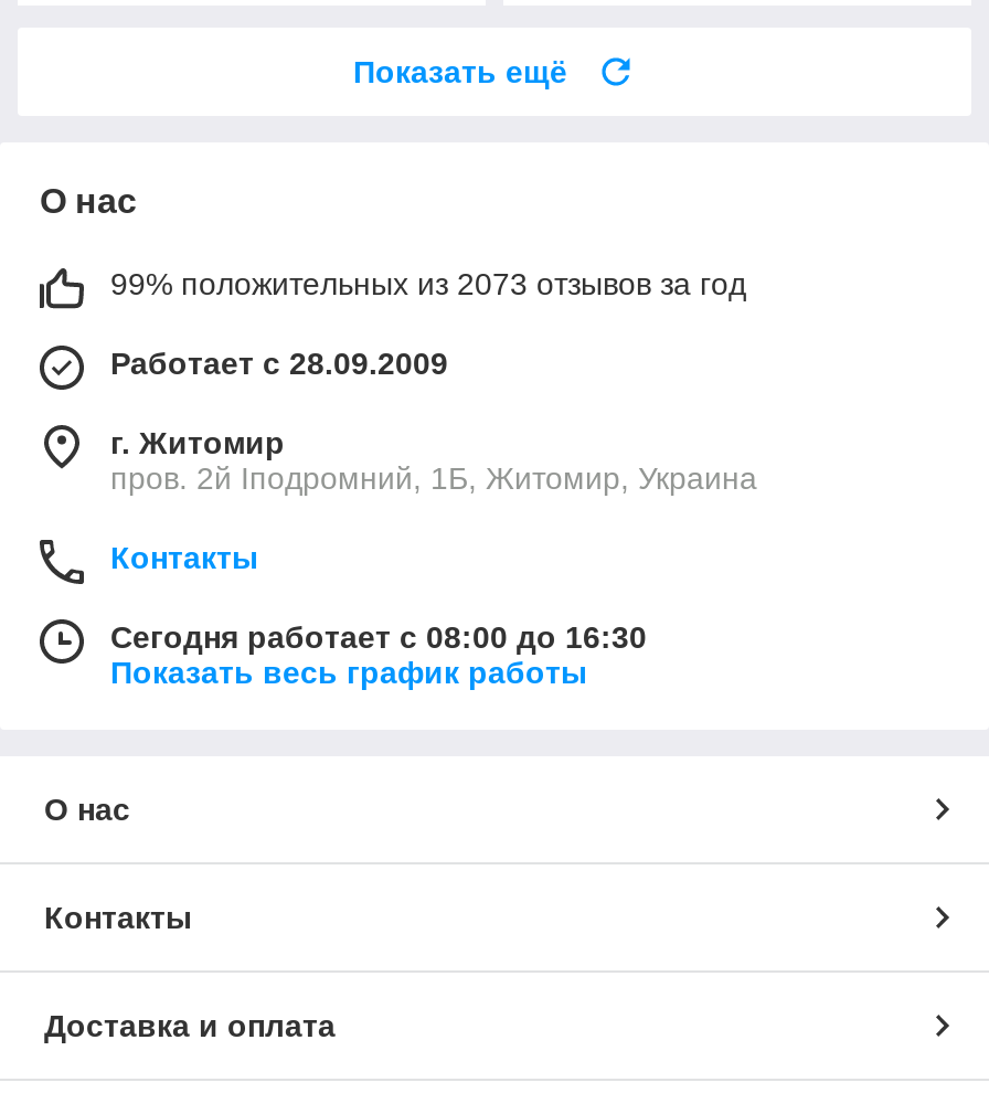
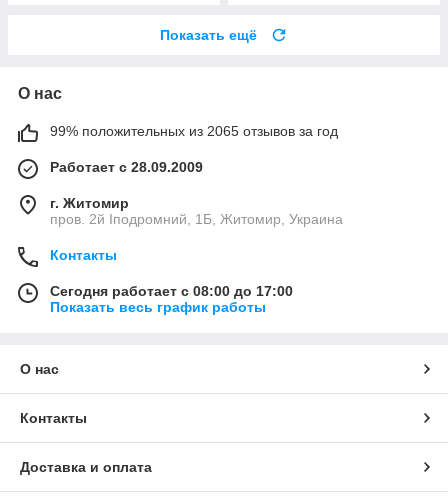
[110,266,746,301] 99% положительных из 2073 отзывов за год -> [50,123,338,139] 99% положительных из 2065 отзывов за год
[110,619,647,654] Сегодня работает с 08:00 до 16:30 -> [50,283,293,299] Сегодня работает с 08:00 до 17:00

